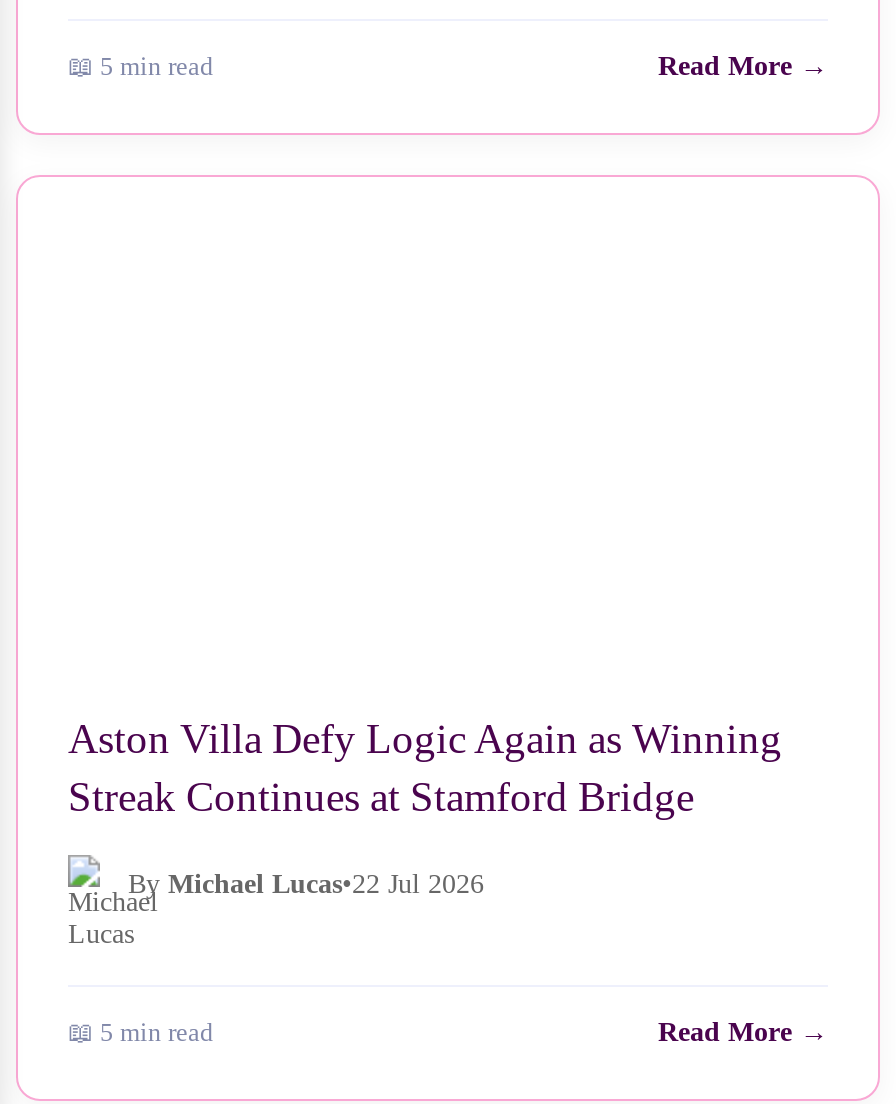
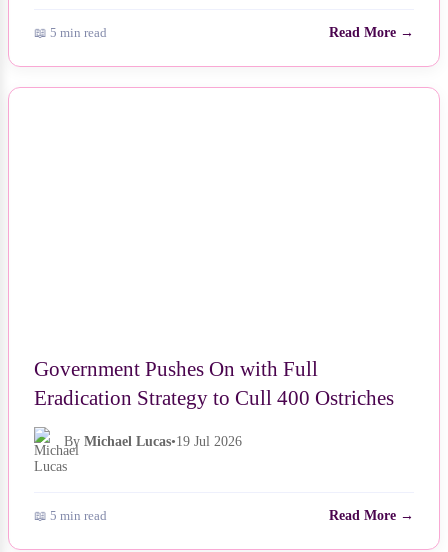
[68,715,782,819] Aston Villa Defy Logic Again as Winning | Streak Continues at Stamford Bridge -> [34,357,394,409] Government Pushes On with Full | Eradication Strategy to Cull 400 Ostriches
[128,869,484,899] By Michael Lucas•22 Jul 2026 -> [64,434,242,449] By Michael Lucas•19 Jul 2026

